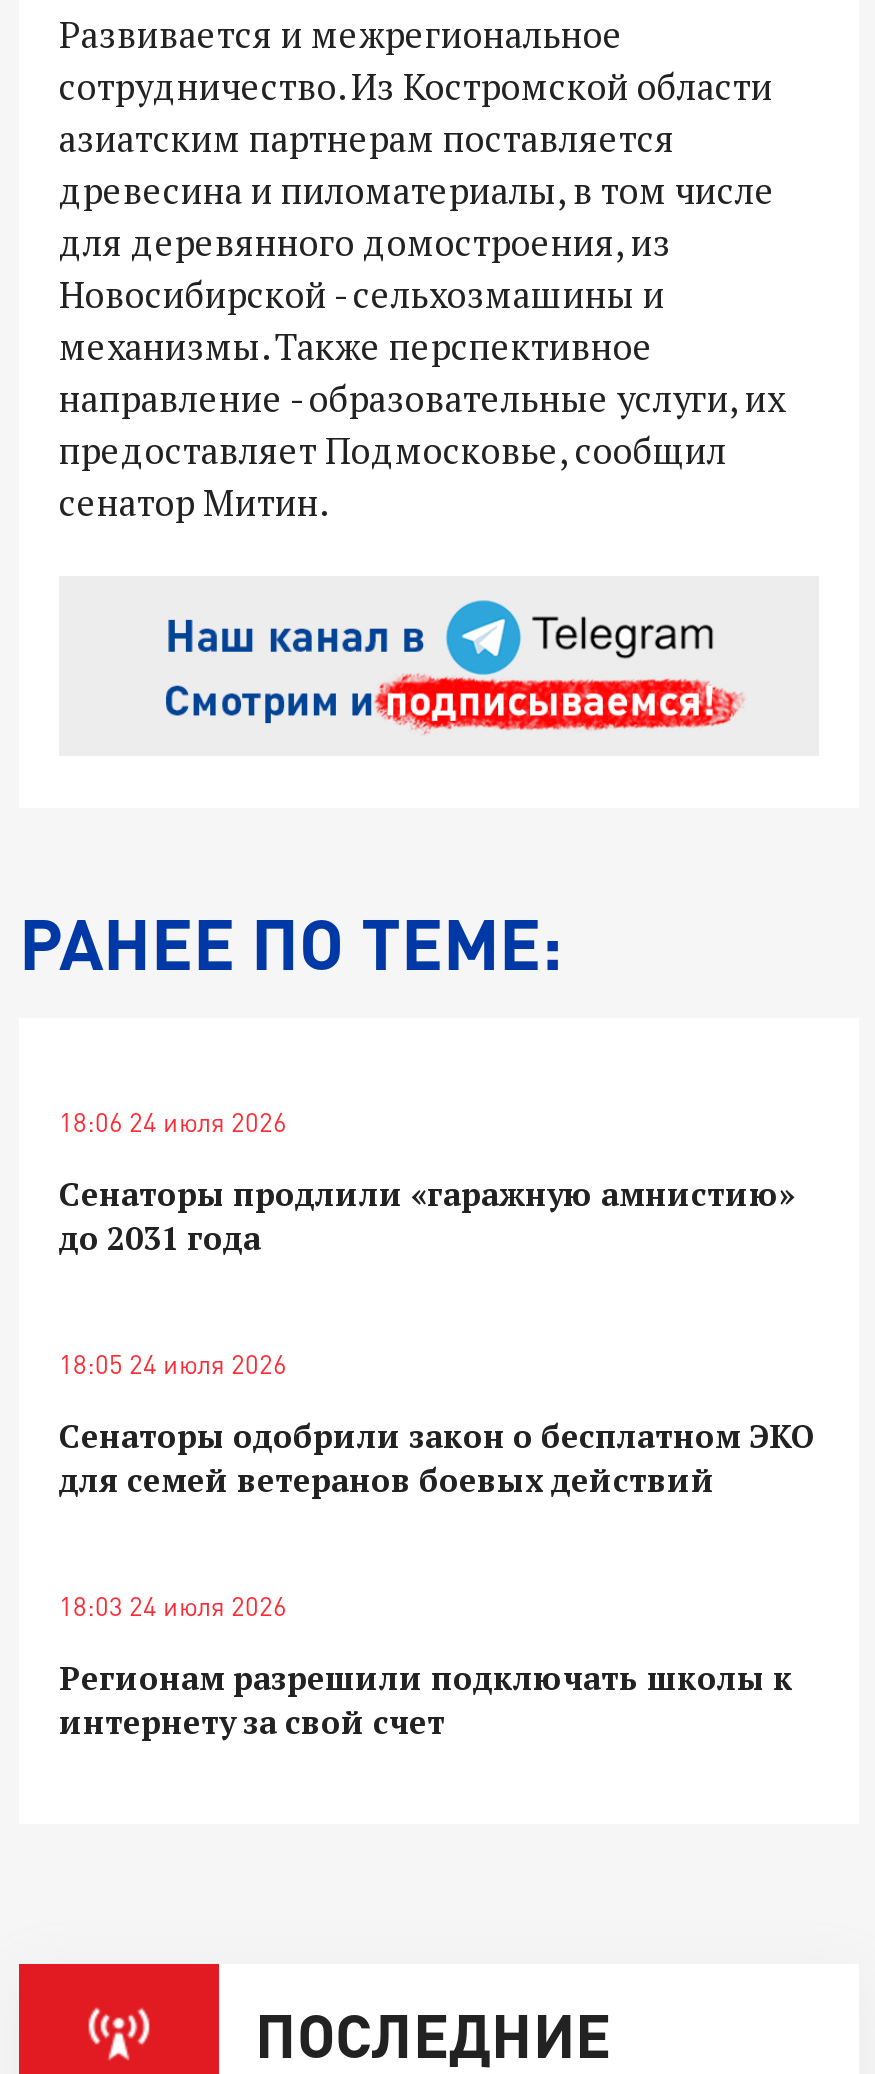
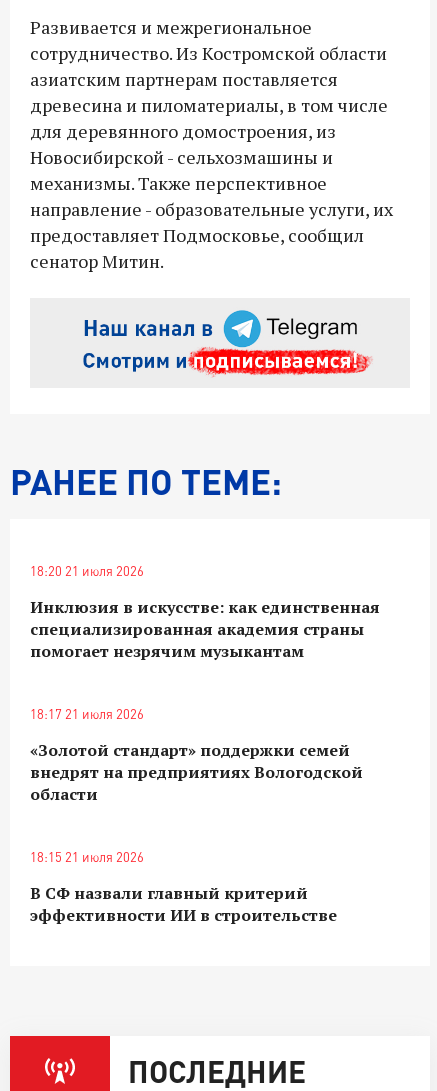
[59,1106,287,1138] 18:06 24 июля 2026 -> [30,563,144,579] 18:20 21 июля 2026
[59,1172,795,1260] Сенаторы продлили «гаражную амнистию» | до 2031 года -> [30,596,380,662] Инклюзия в искусстве: как единственная | специализированная академия страны | помогает незрячим музыкантам
[59,1348,287,1380] 18:05 24 июля 2026 -> [30,706,144,722] 18:17 21 июля 2026
[59,1414,815,1502] Сенаторы одобрили закон о бесплатном ЭКО | для семей ветеранов боевых действий -> [30,739,363,805] «Золотой стандарт» поддержки семей | внедрят на предприятиях Вологодской | области
[59,1590,287,1622] 18:03 24 июля 2026 -> [30,849,144,865] 18:15 21 июля 2026
[59,1656,793,1744] Регионам разрешили подключать школы к | интернету за свой счет -> [30,882,337,926] В СФ назвали главный критерий | эффективности ИИ в строительстве

